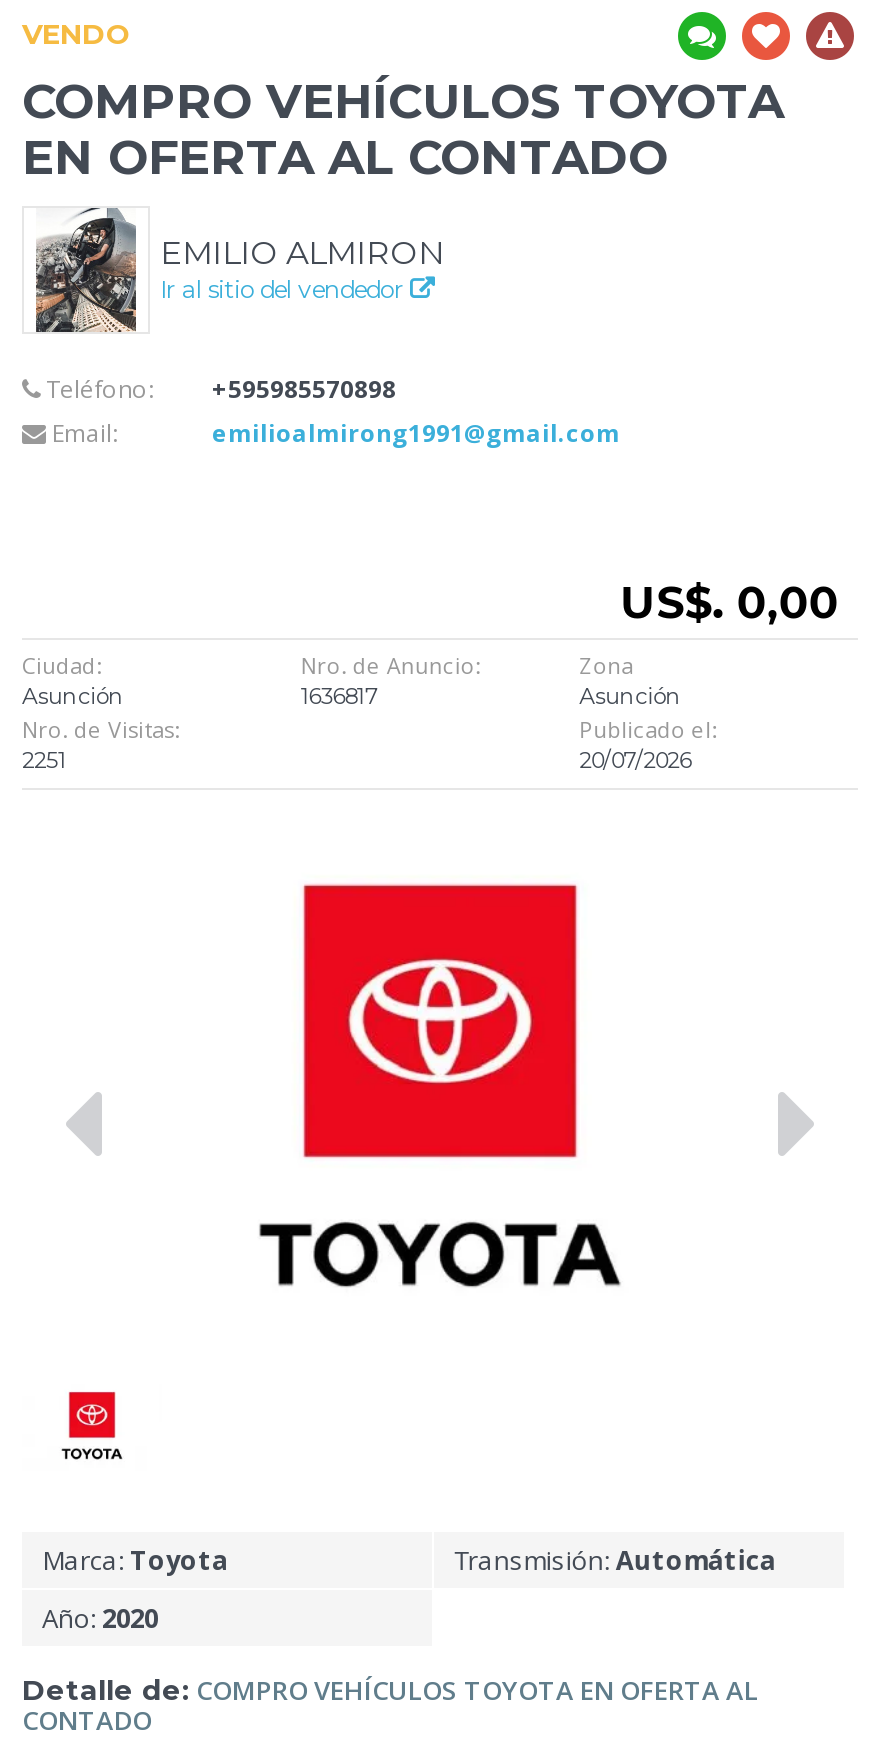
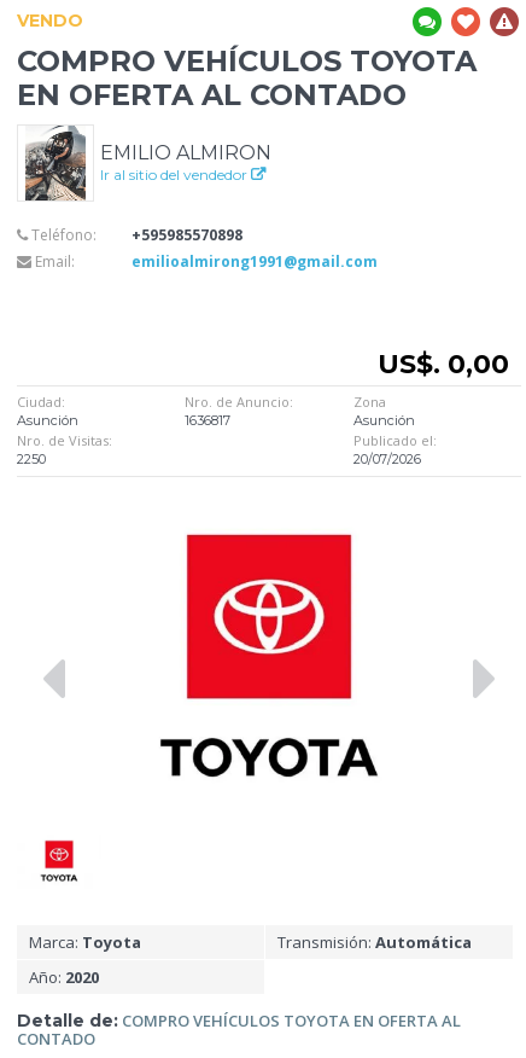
[22,746,66,774] 2251 -> [17,450,46,467] 2250

